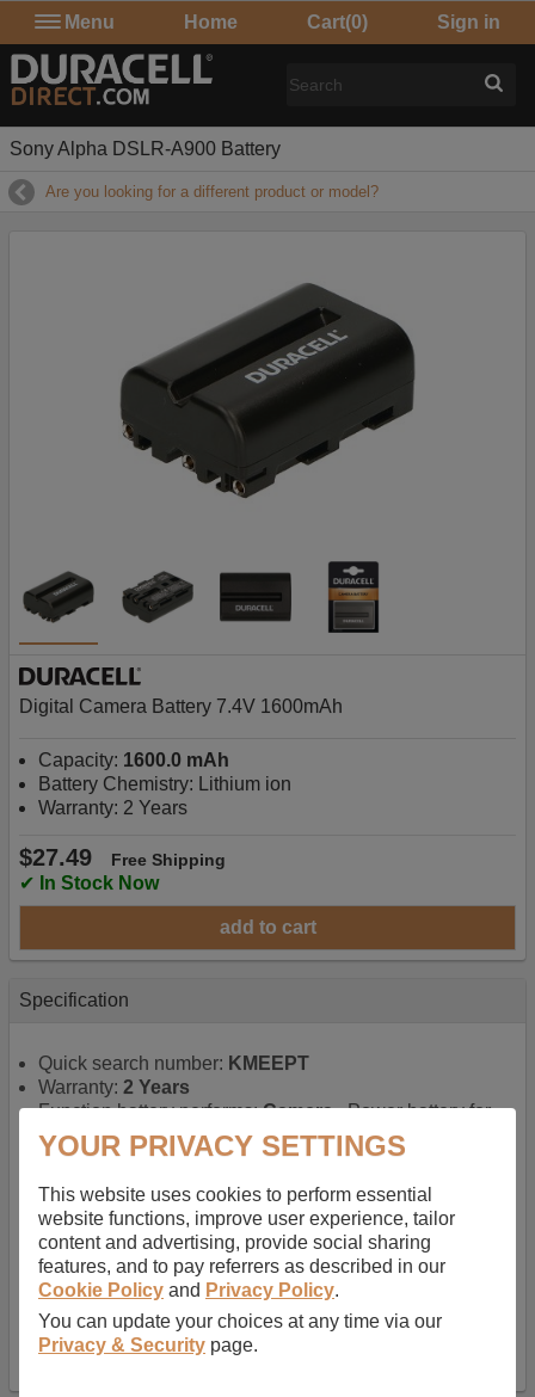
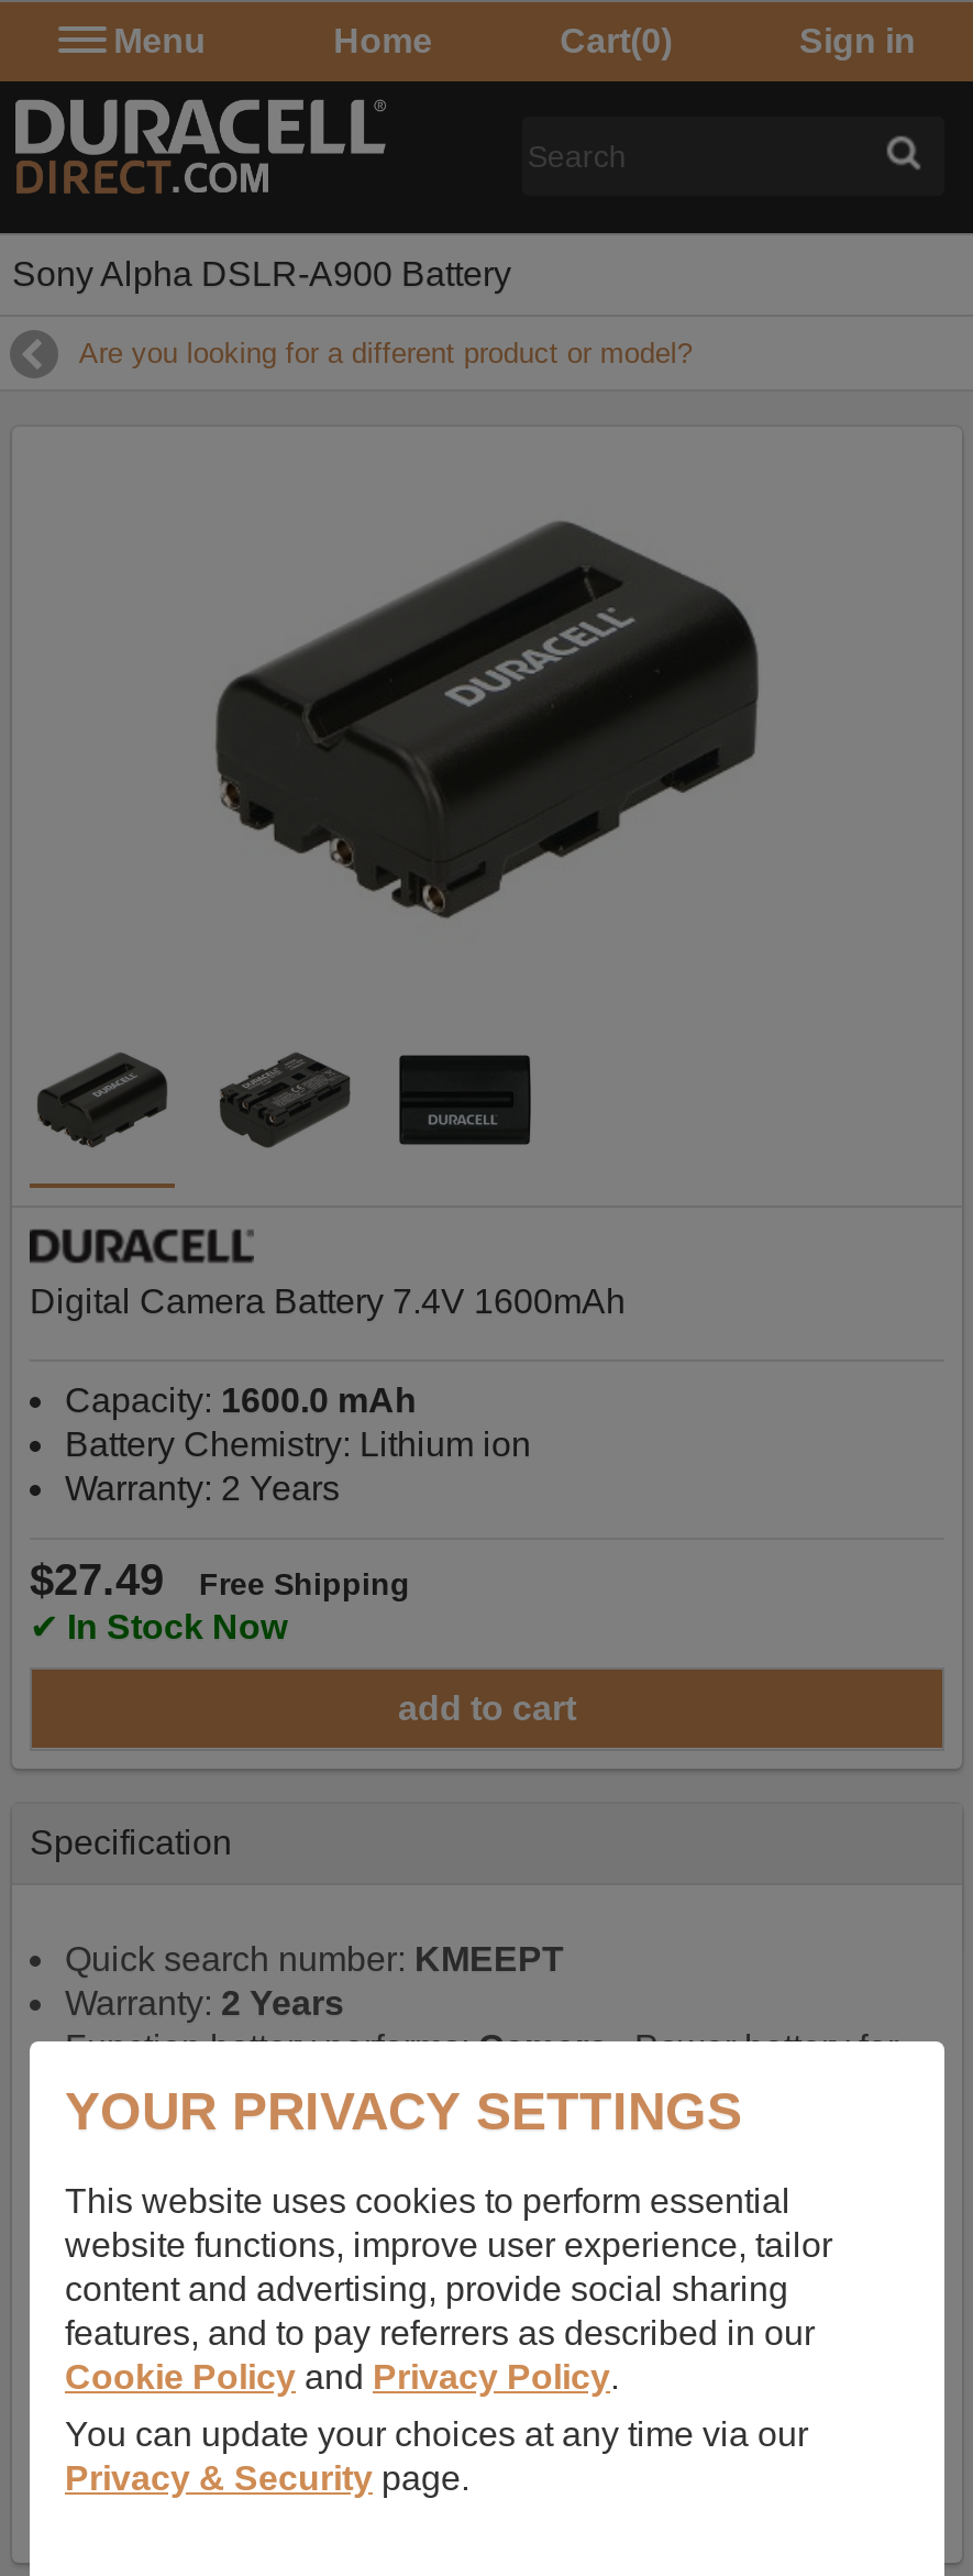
[327,561,380,634] [image] -> none

